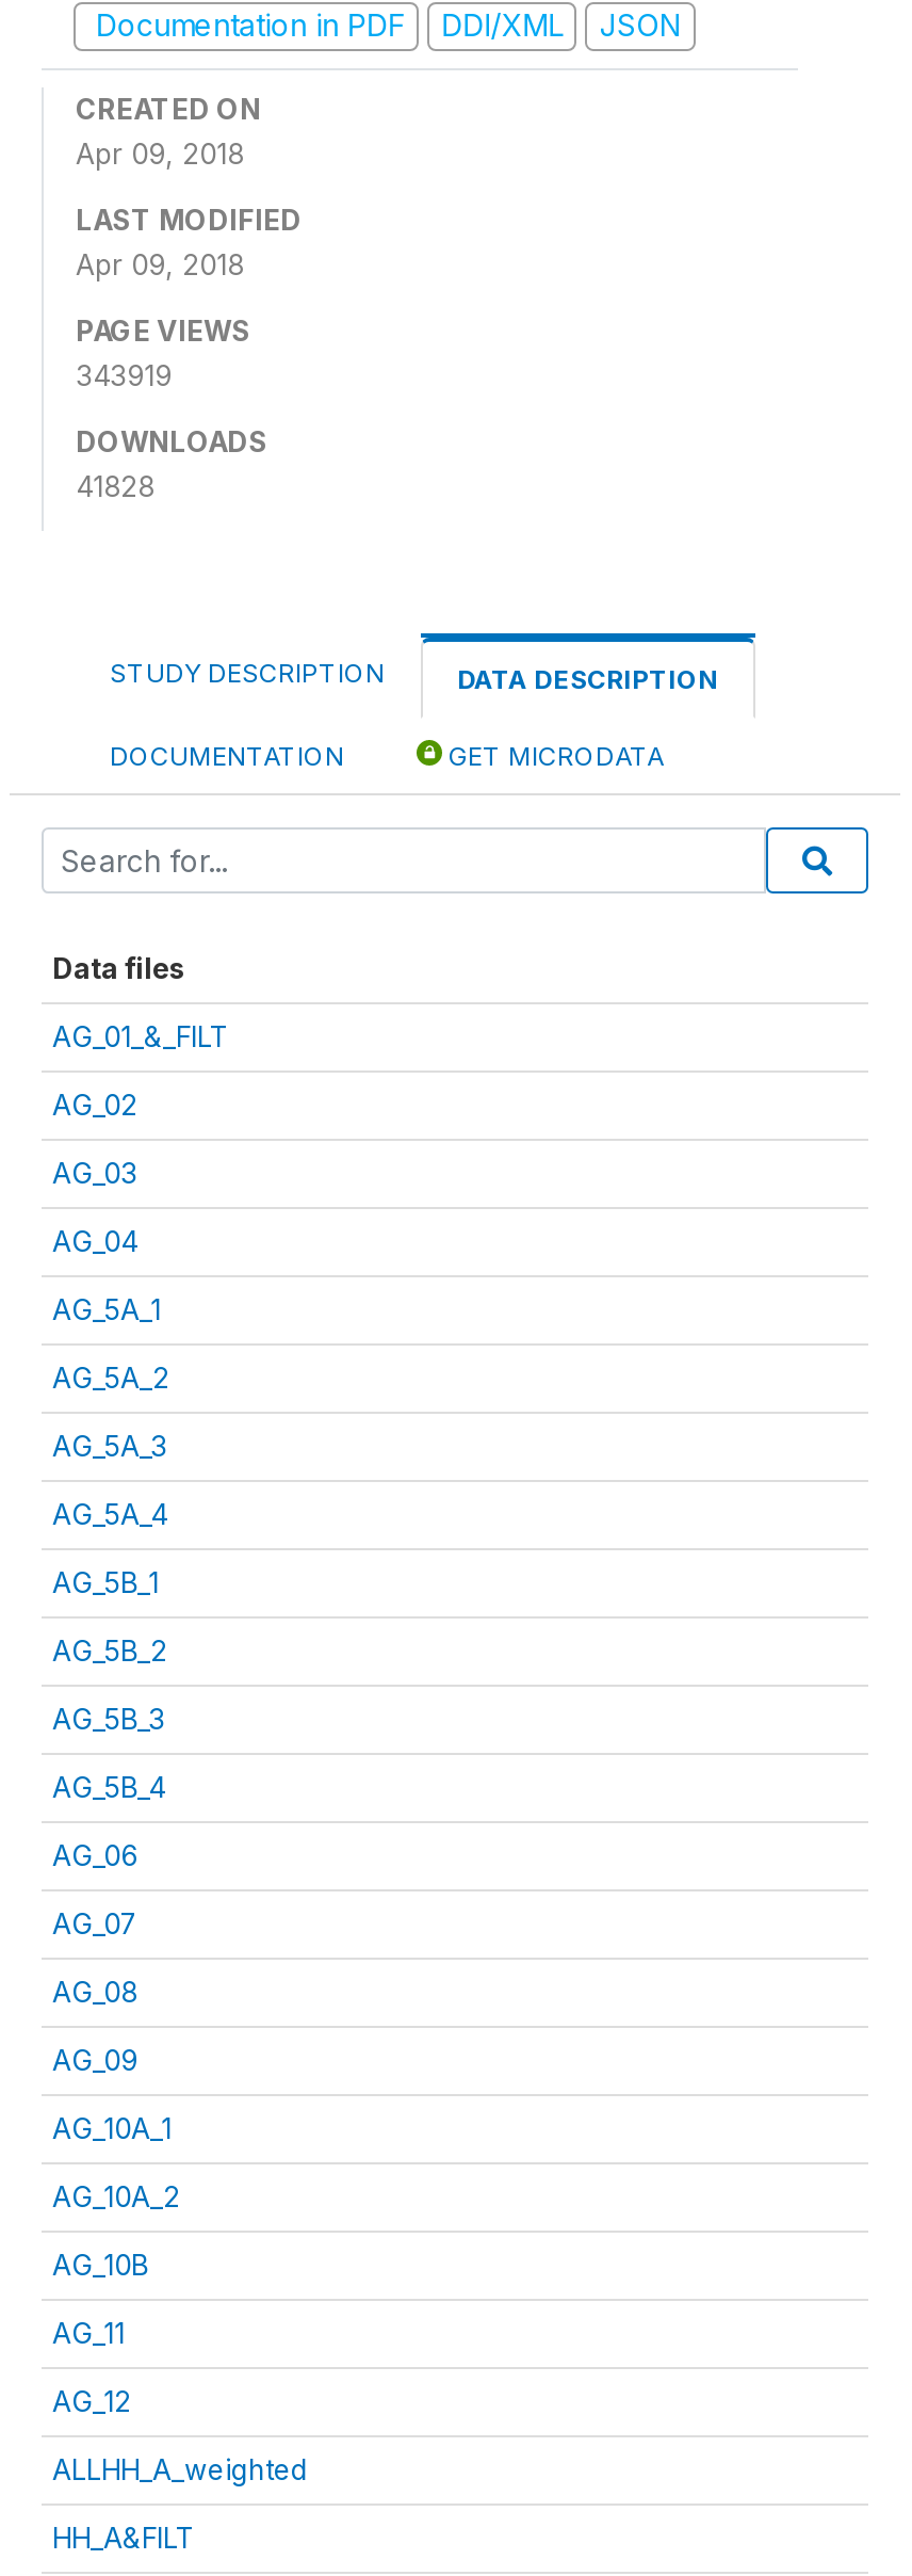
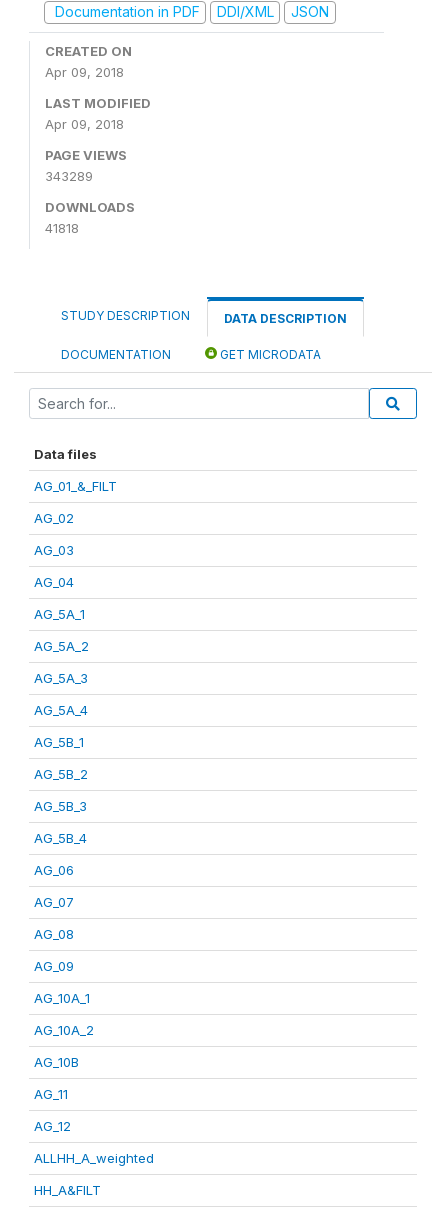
[76,357,172,391] 343919 -> [45,167,93,183] 343289
[76,468,154,502] 41828 -> [45,219,79,235] 41818

